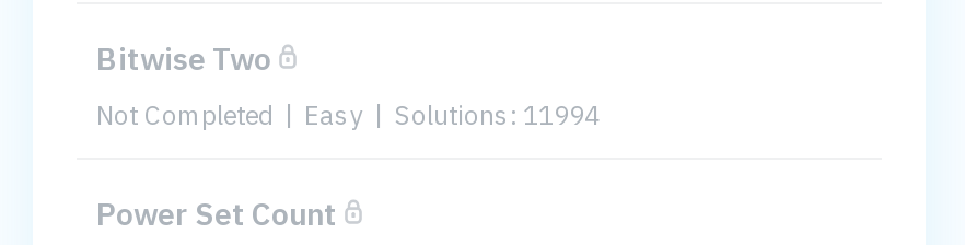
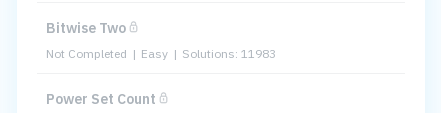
[96,98,600,131] Not Completed Easy Solutions: 11994 -> [46,46,276,61] Not Completed Easy Solutions: 11983

